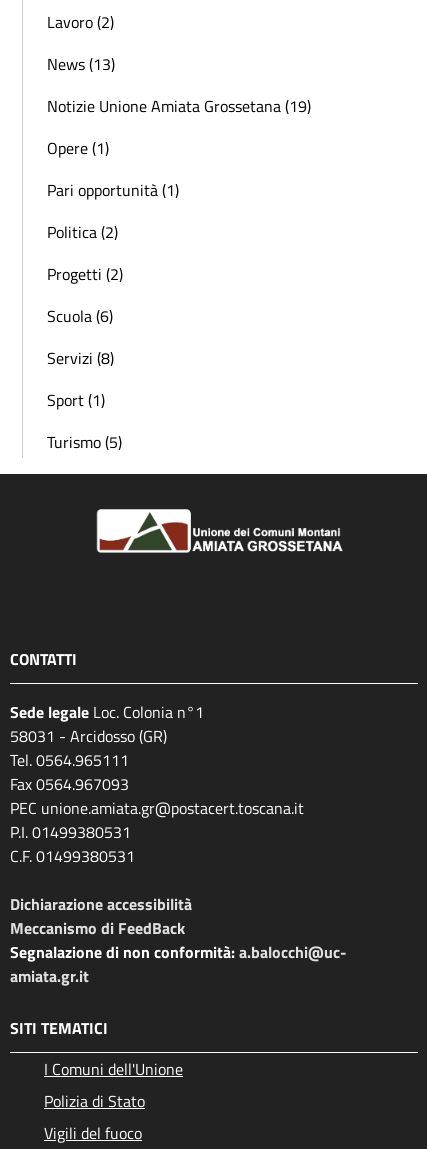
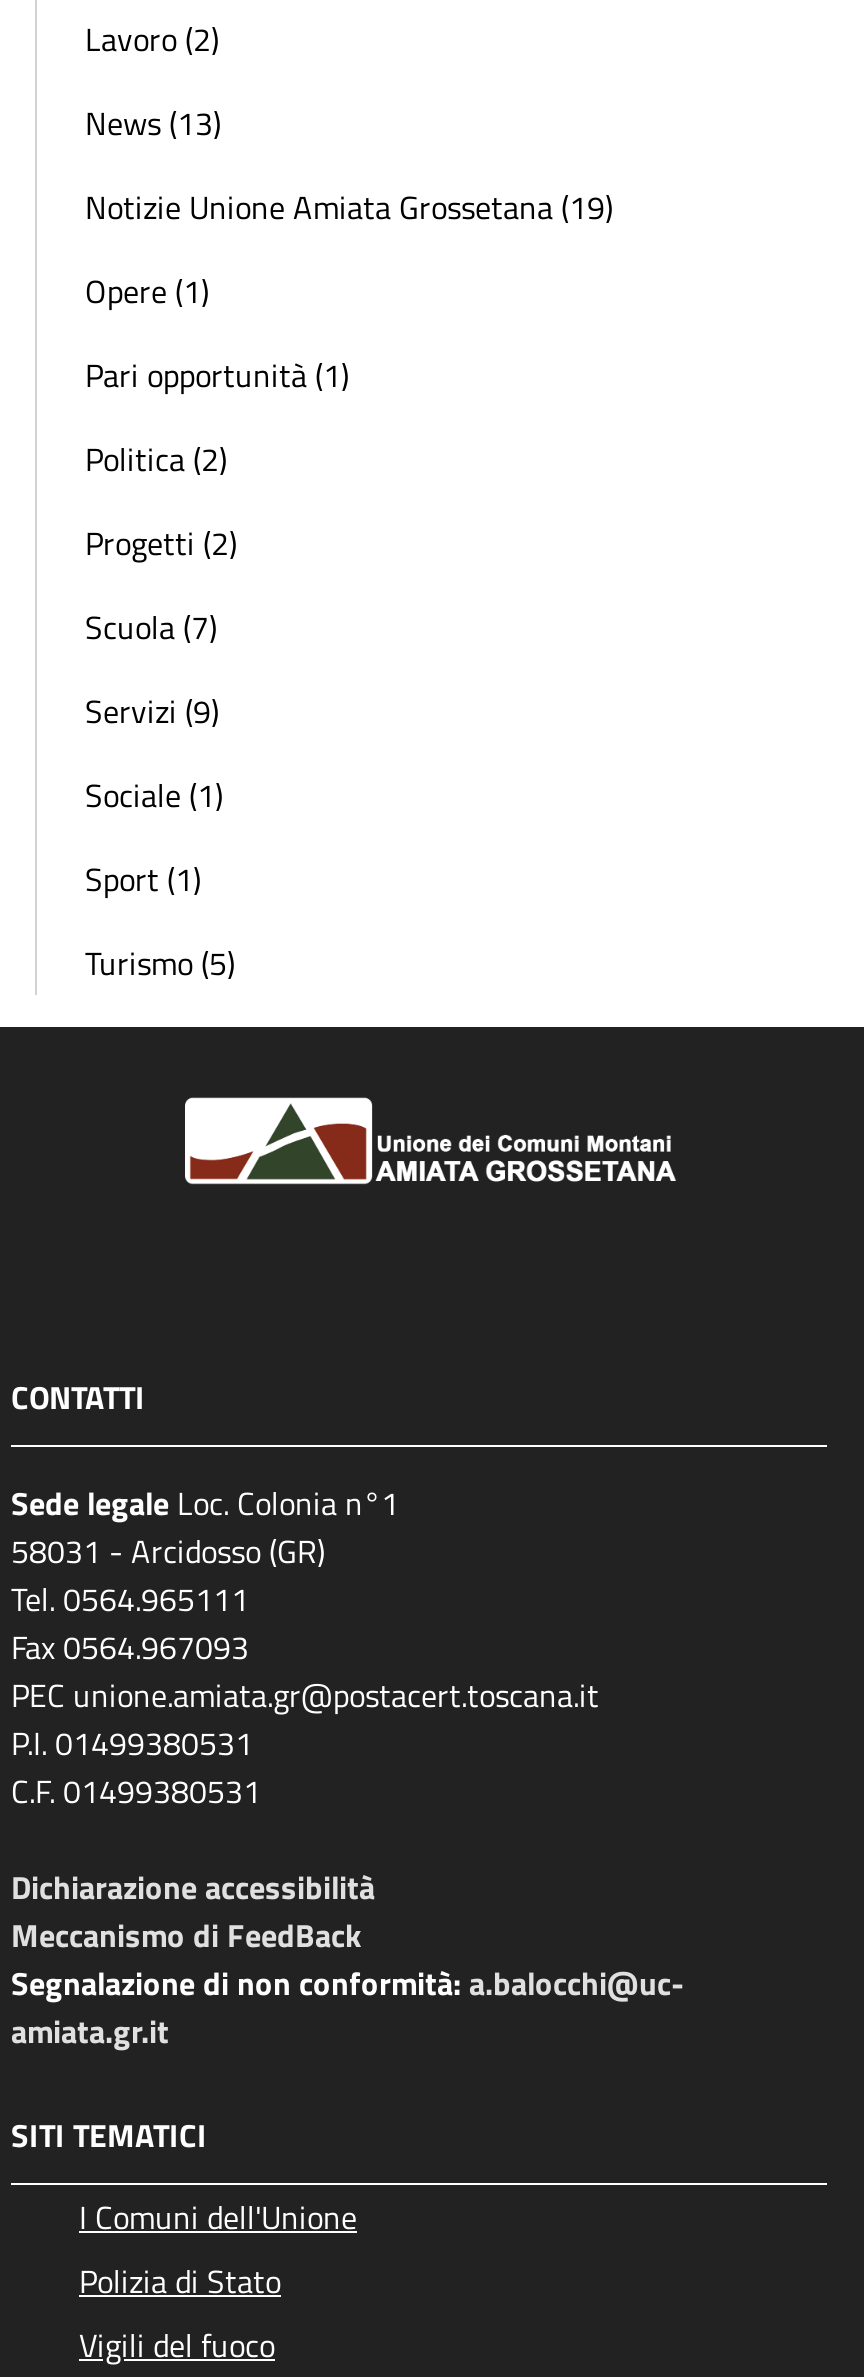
[47,304,114,370] Scuola (6) | Servizi (8) -> [85,603,223,819] Scuola (7) | Servizi (9) | Sociale (1)

